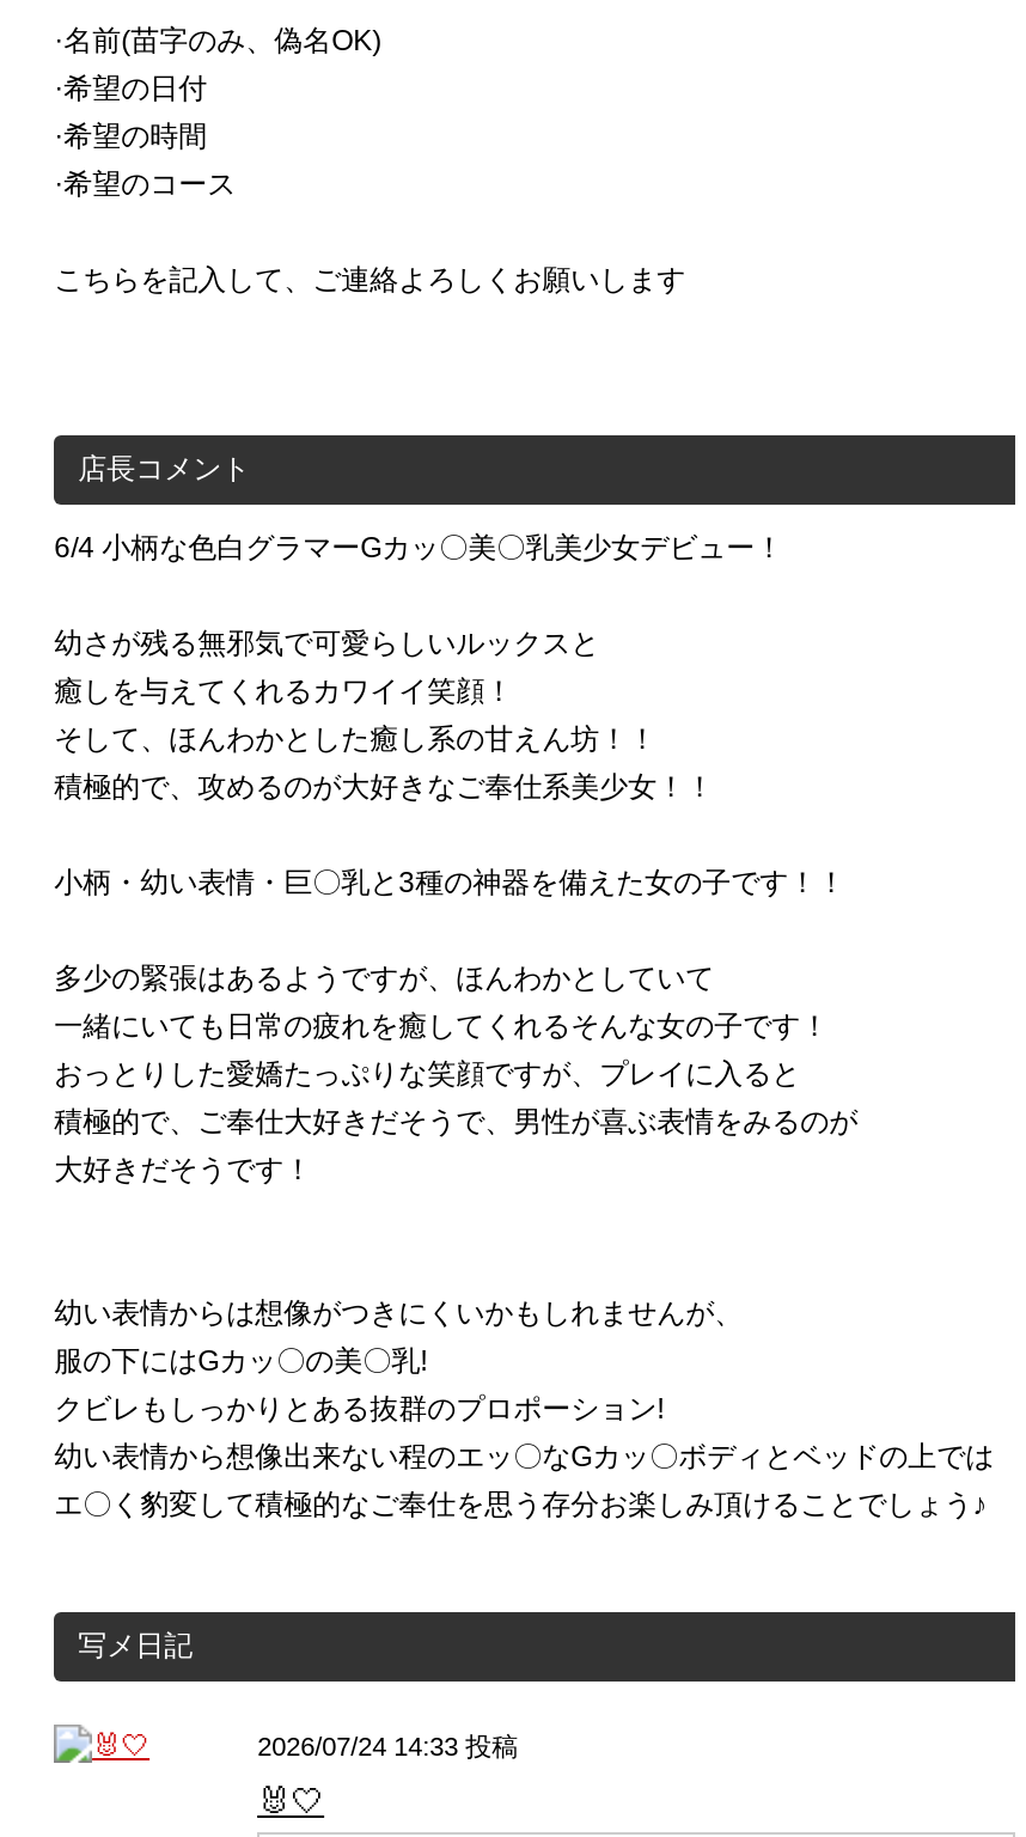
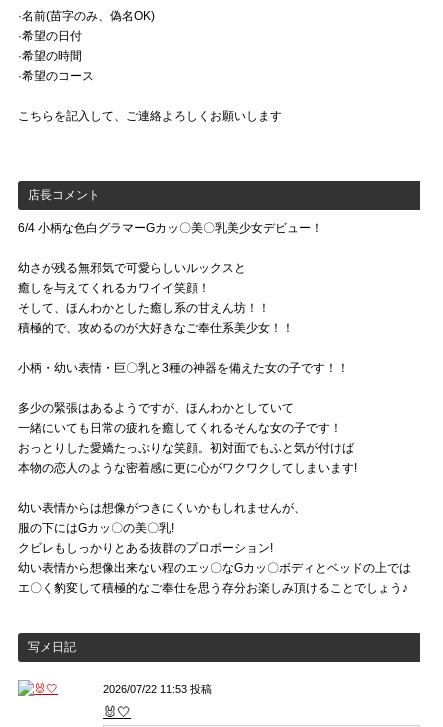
[54,1056,858,1185] おっとりした愛嬌たっぷりな笑顔ですが、プレイに入ると | 積極的で、ご奉仕大好きだそうで、男性が喜ぶ表情をみるのが | 大好きだそうです！ -> [18,441,357,475] おっとりした愛嬌たっぷりな笑顔。初対面でもふと気が付けば | 本物の恋人のような密着感に更に心がワクワクしてしまいます!
[257,1731,518,1760] 2026/07/24 14:33 投稿 -> [103,683,212,695] 2026/07/22 11:53 投稿

